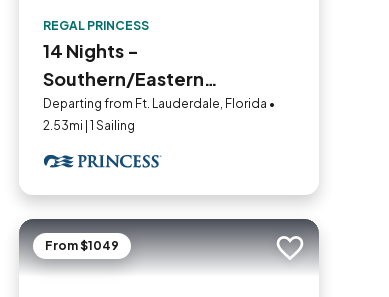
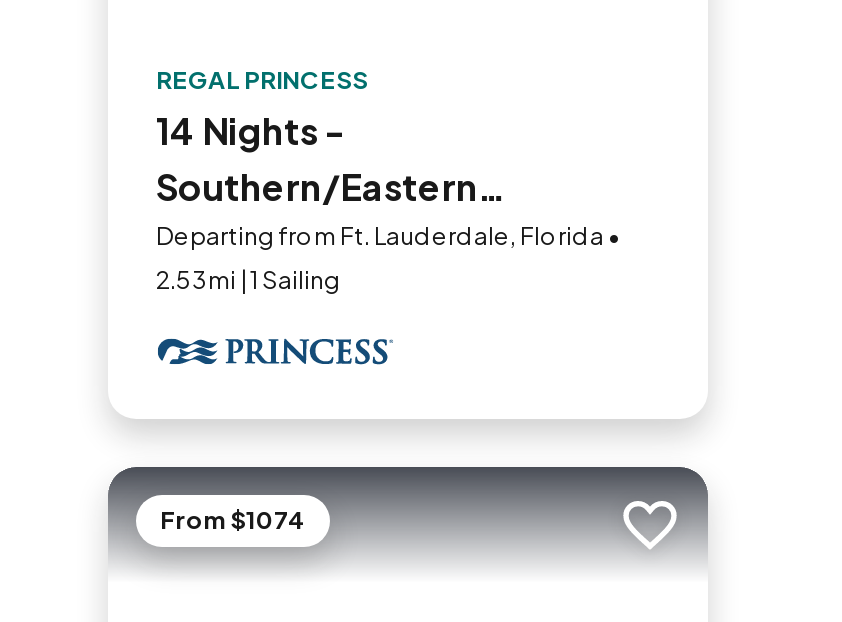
[45,238,119,253] From $1049 -> [160,505,306,535] From $1074

